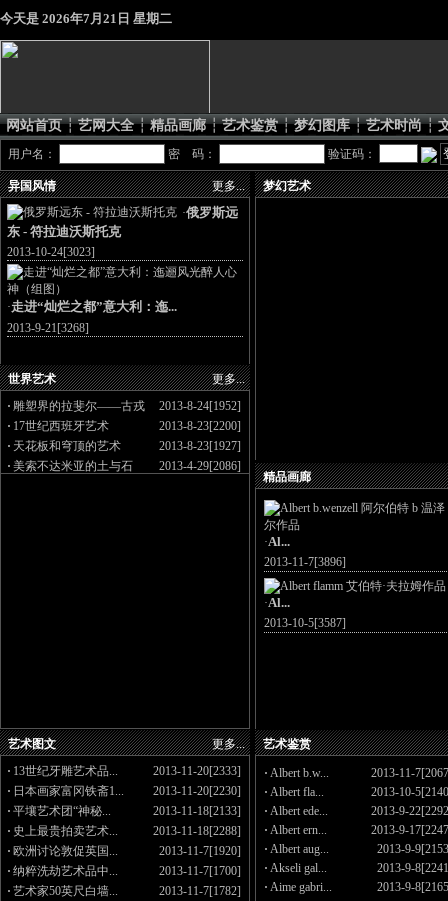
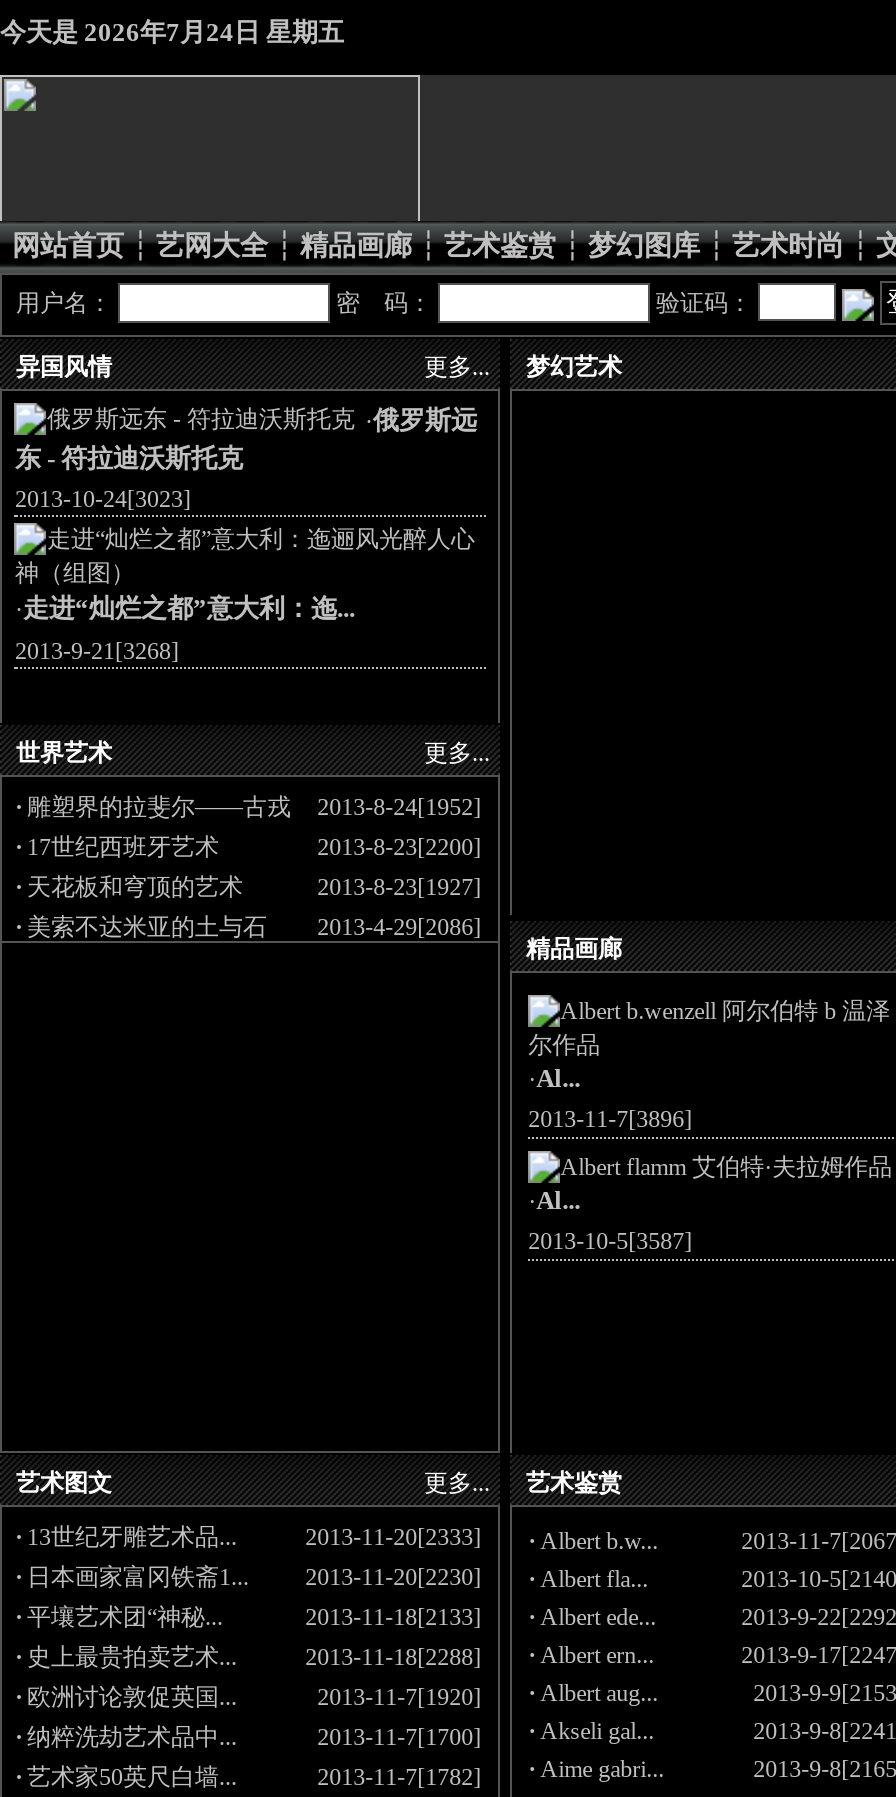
[0,11,172,26] 今天是2026年7月21日 星期二 -> [0,17,344,47] 今天是2026年7月24日 星期五

